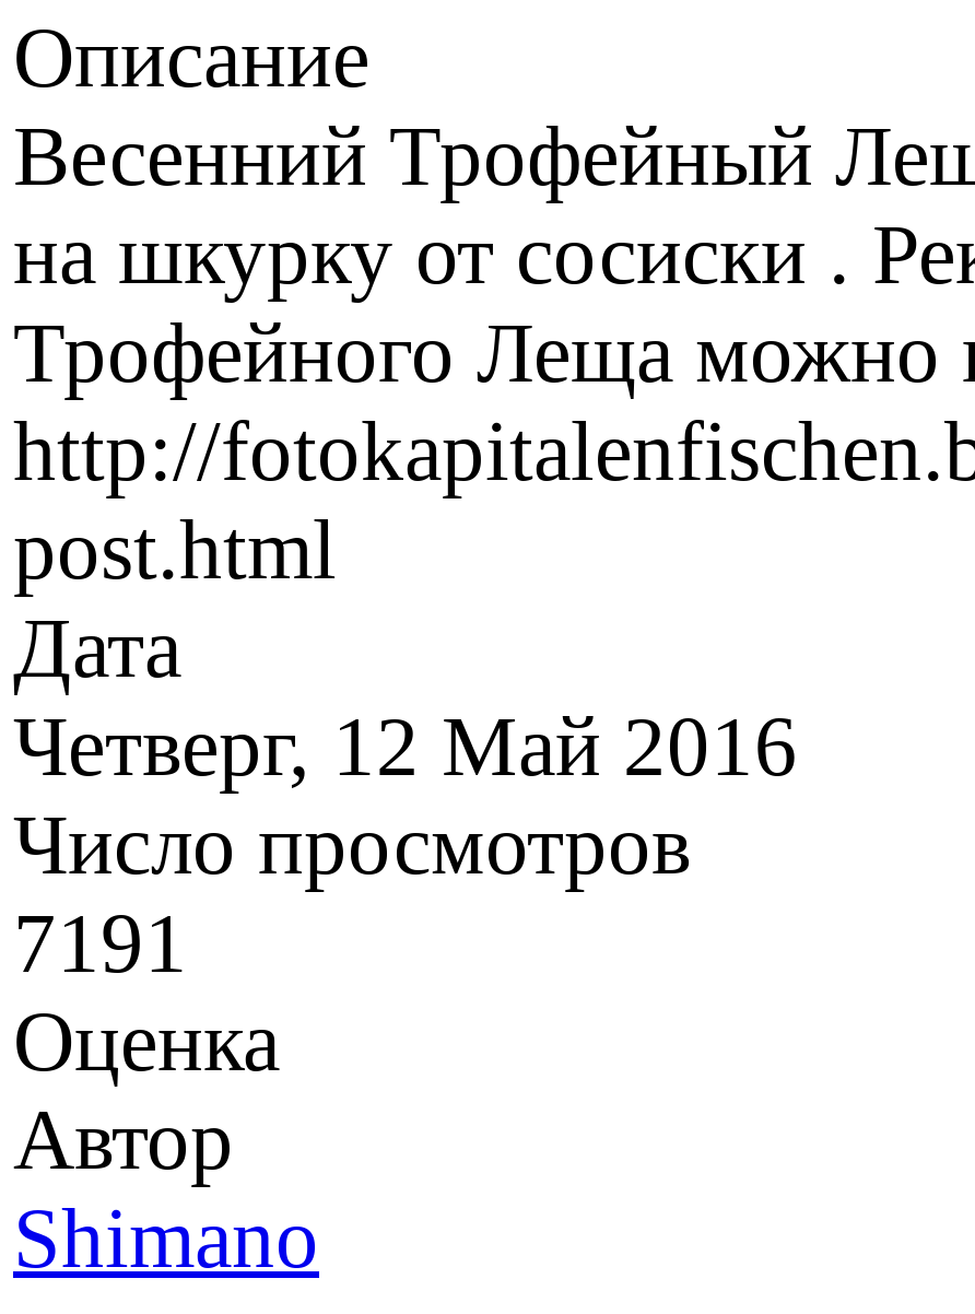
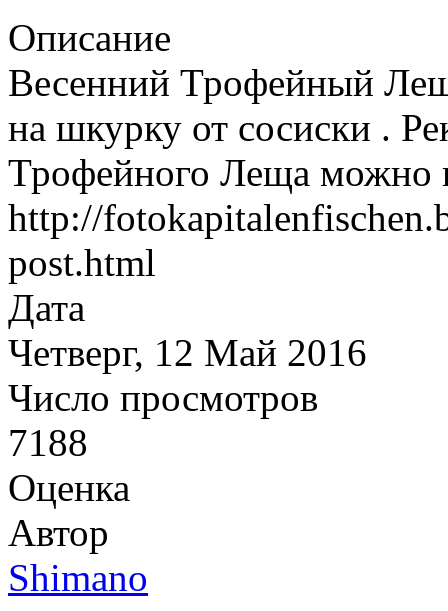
[13,896,188,990] 7191 -> [8,421,88,464] 7188

